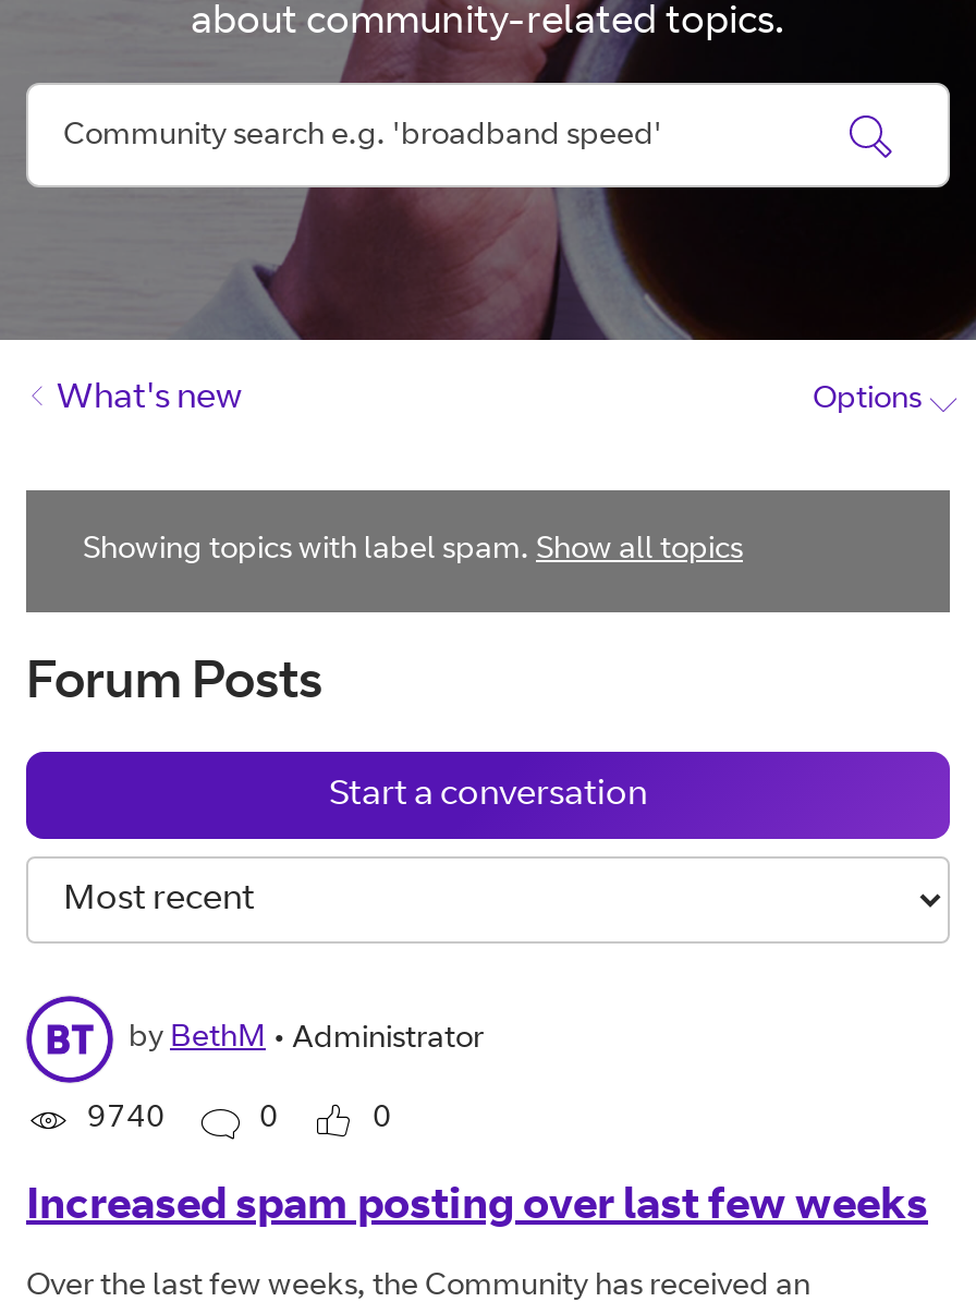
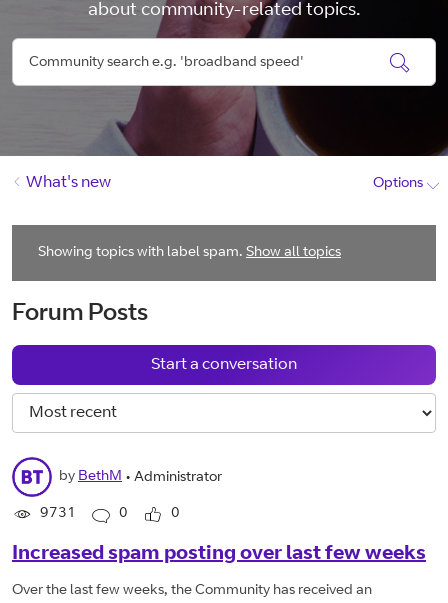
[87,1104,166,1134] 9740 -> [40,506,76,520] 9731

